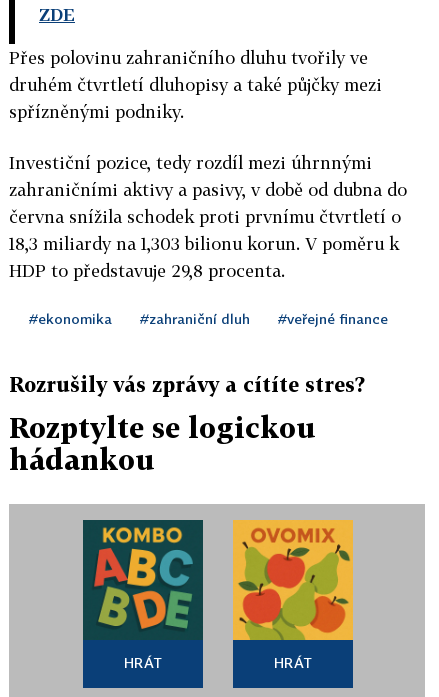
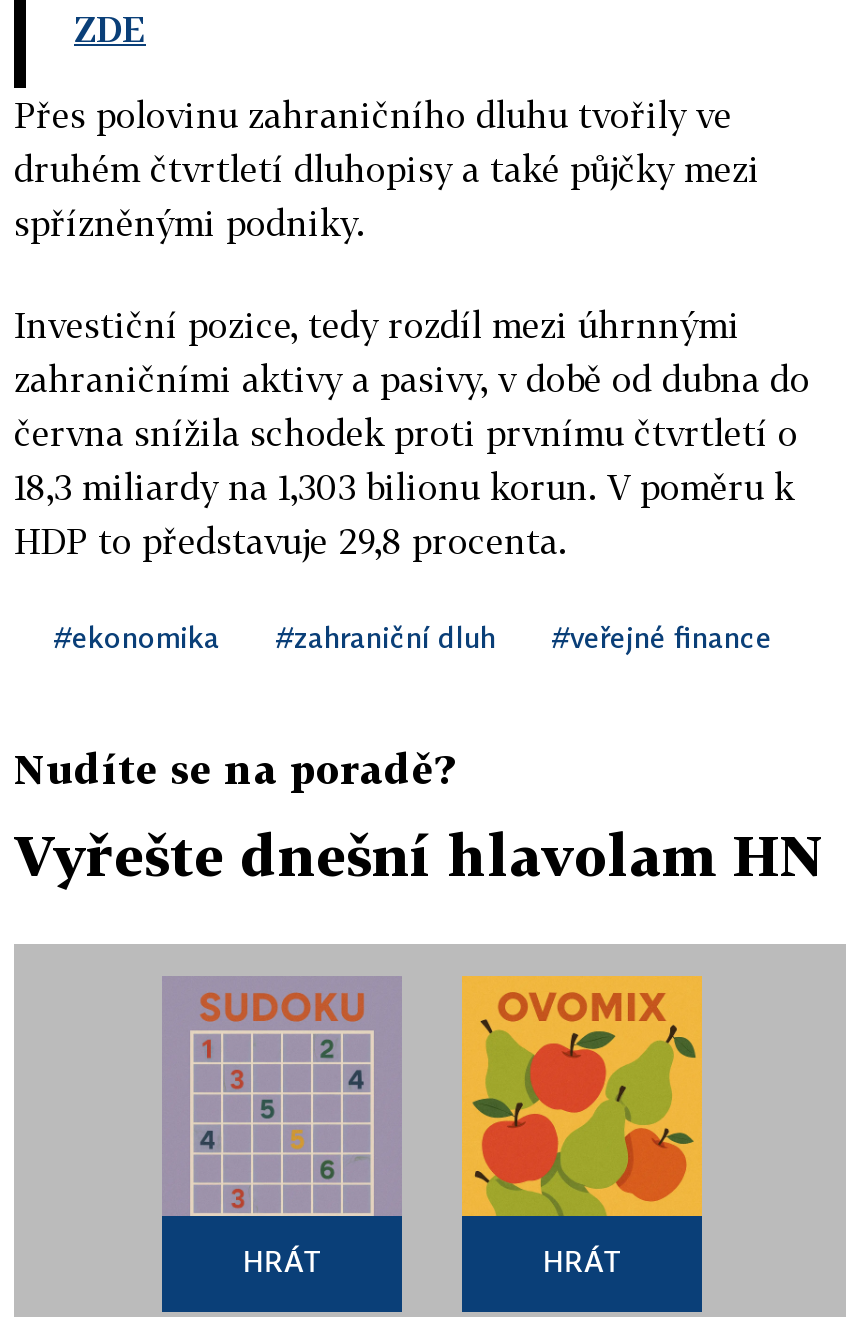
[9,372,365,396] Rozrušily vás zprávy a cítíte stres? -> [14,744,454,792] Nudíte se na poradě?
[9,411,316,476] Rozptylte se logickou | hádankou -> [14,822,824,888] Vyřešte dnešní hlavolam HN
[82,519,204,640] [image] -> [162,976,402,1218] [image]

